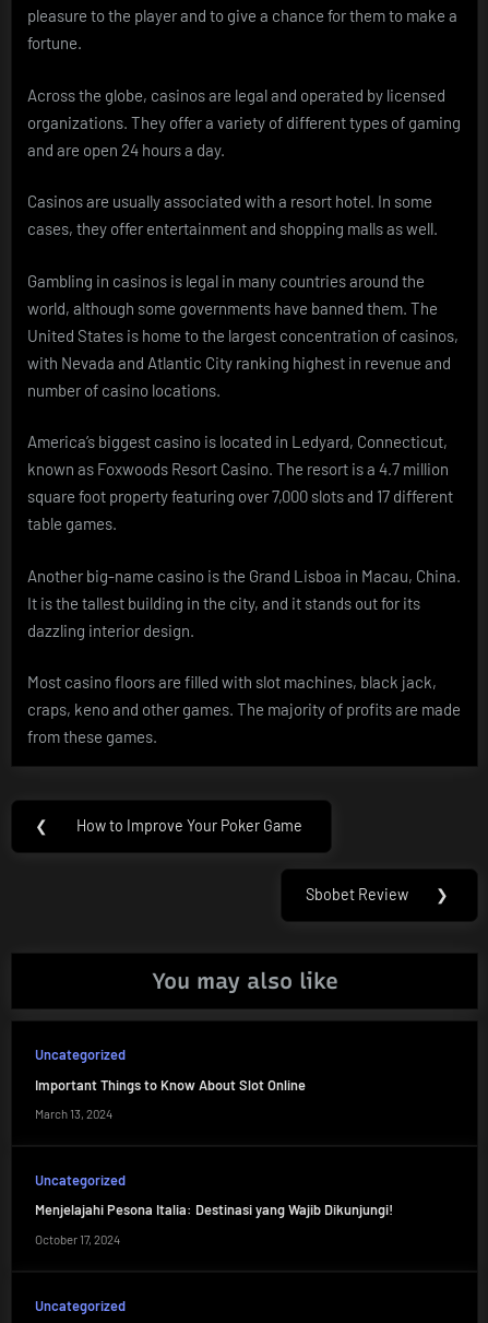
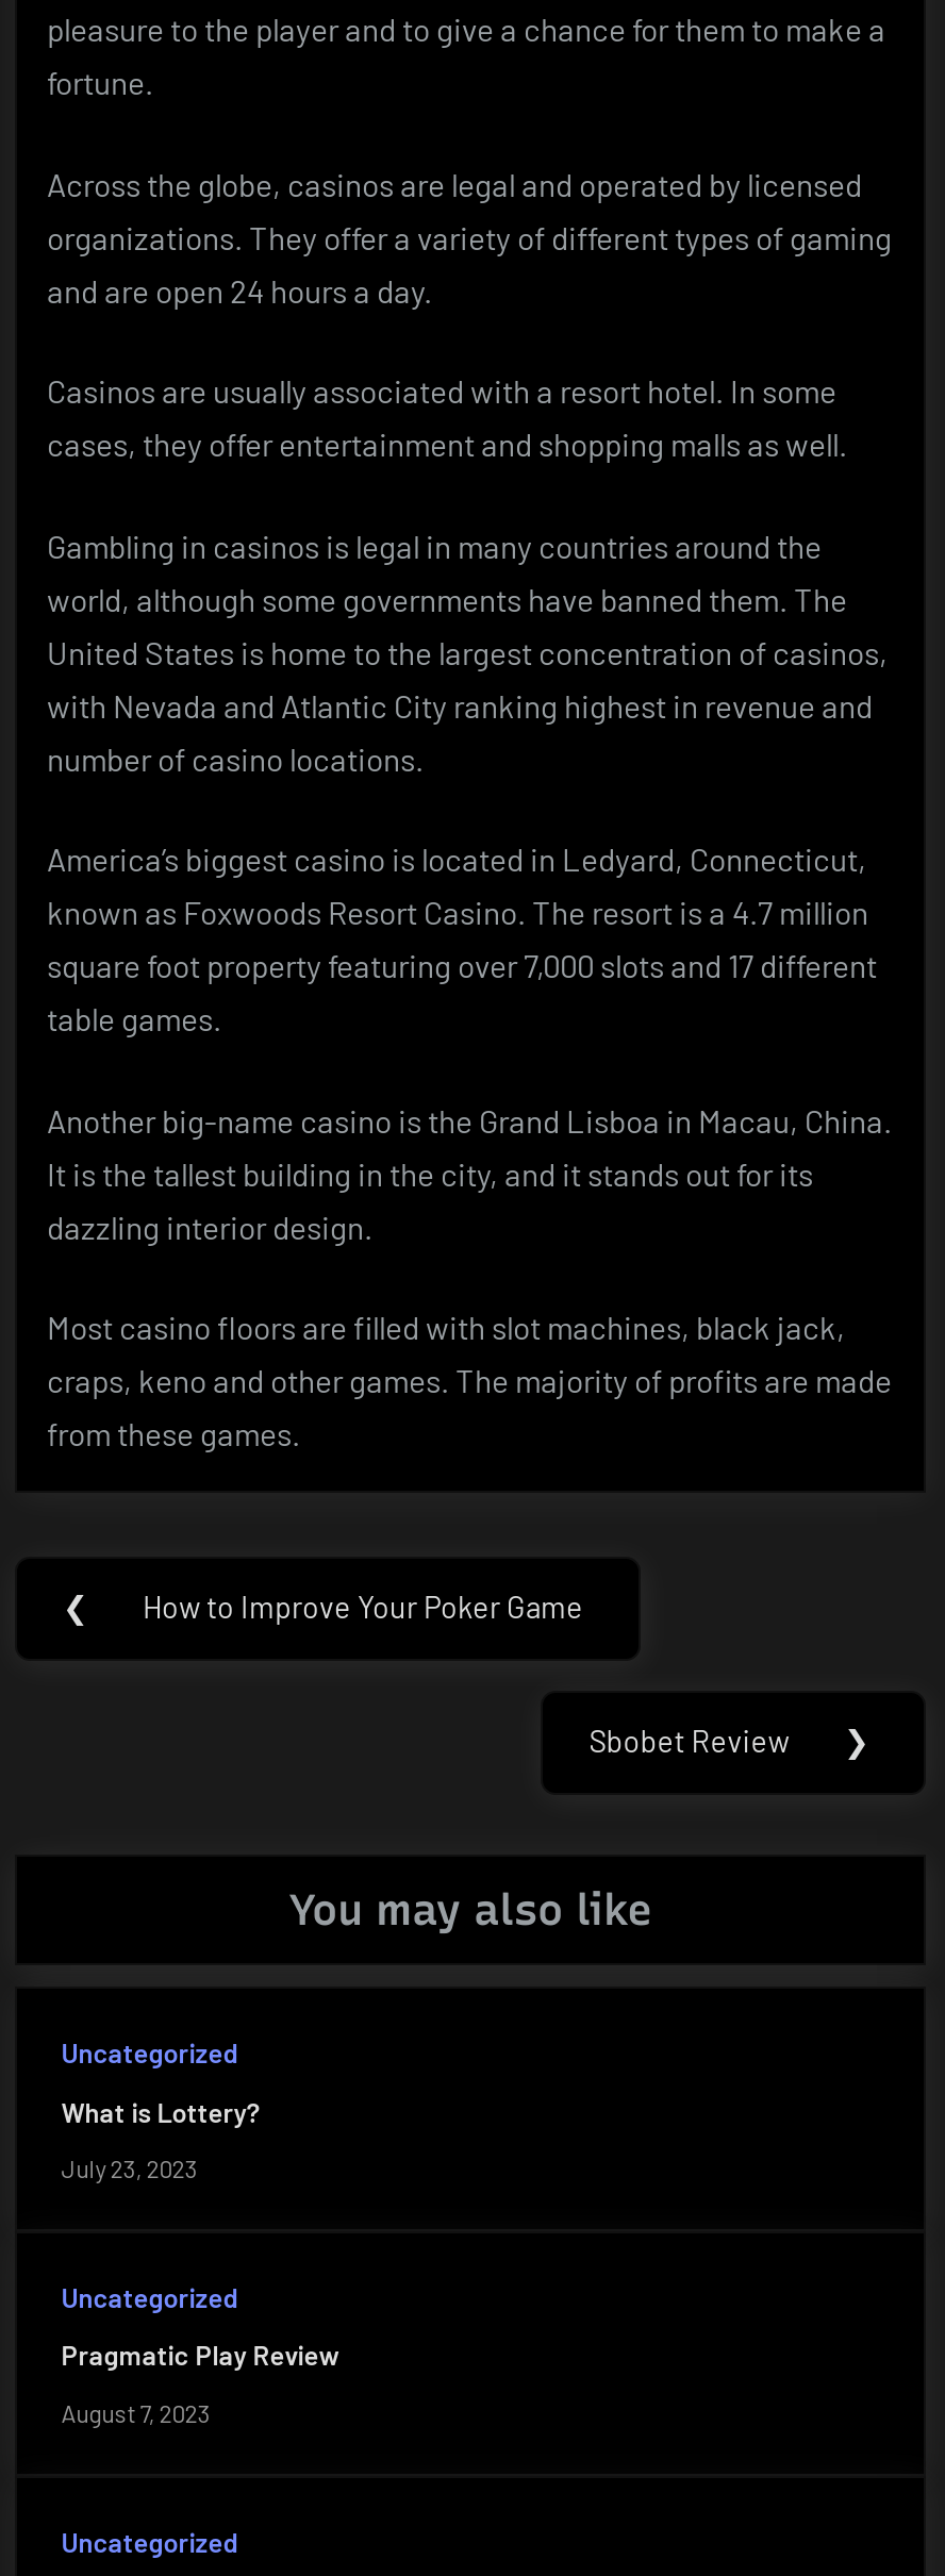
[35,1076,305,1093] Important Things to Know About Slot Online -> [61,2094,259,2128] What is Lottery?
[35,1107,112,1121] March 13, 2024 -> [61,2155,198,2183] July 23, 2023
[35,1201,393,1219] Menjelajahi Pesona Italia: Destinasi yang Wajib Dikunjungi! -> [61,2339,340,2373] Pragmatic Play Review
[35,1232,120,1247] October 17, 2024 -> [61,2399,210,2427] August 7, 2023

